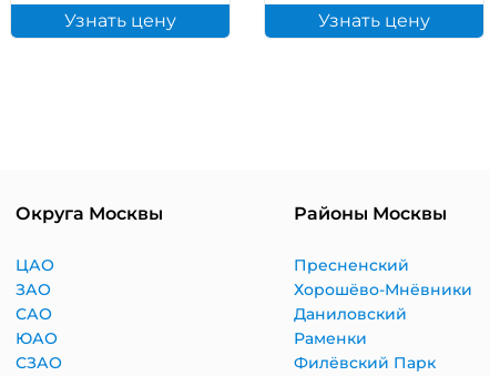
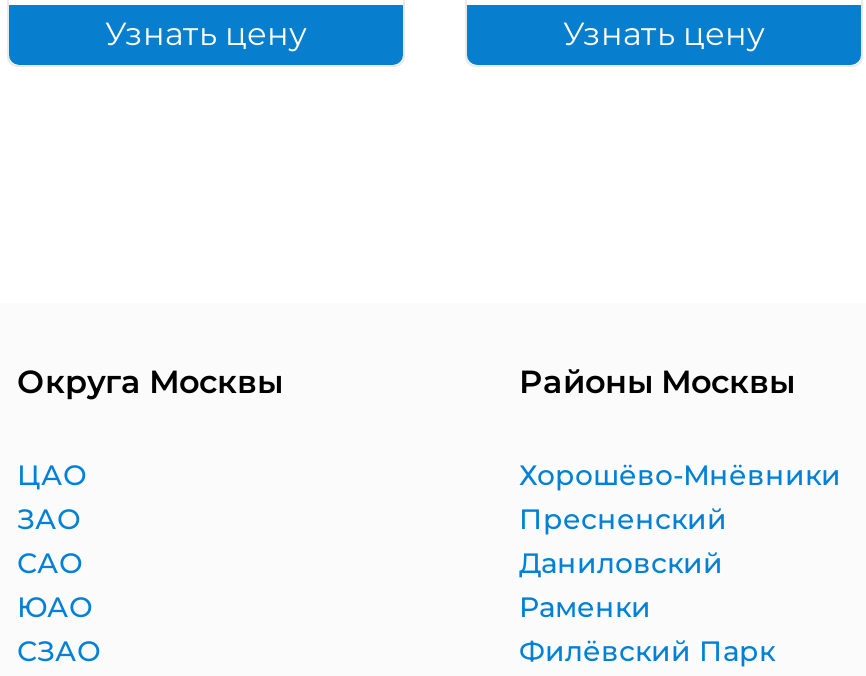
moved [294,255,409,275] -> [519,502,727,538]: Пресненский
moved [294,280,472,299] -> [519,458,841,494]: Хорошёво-Мнёвники

